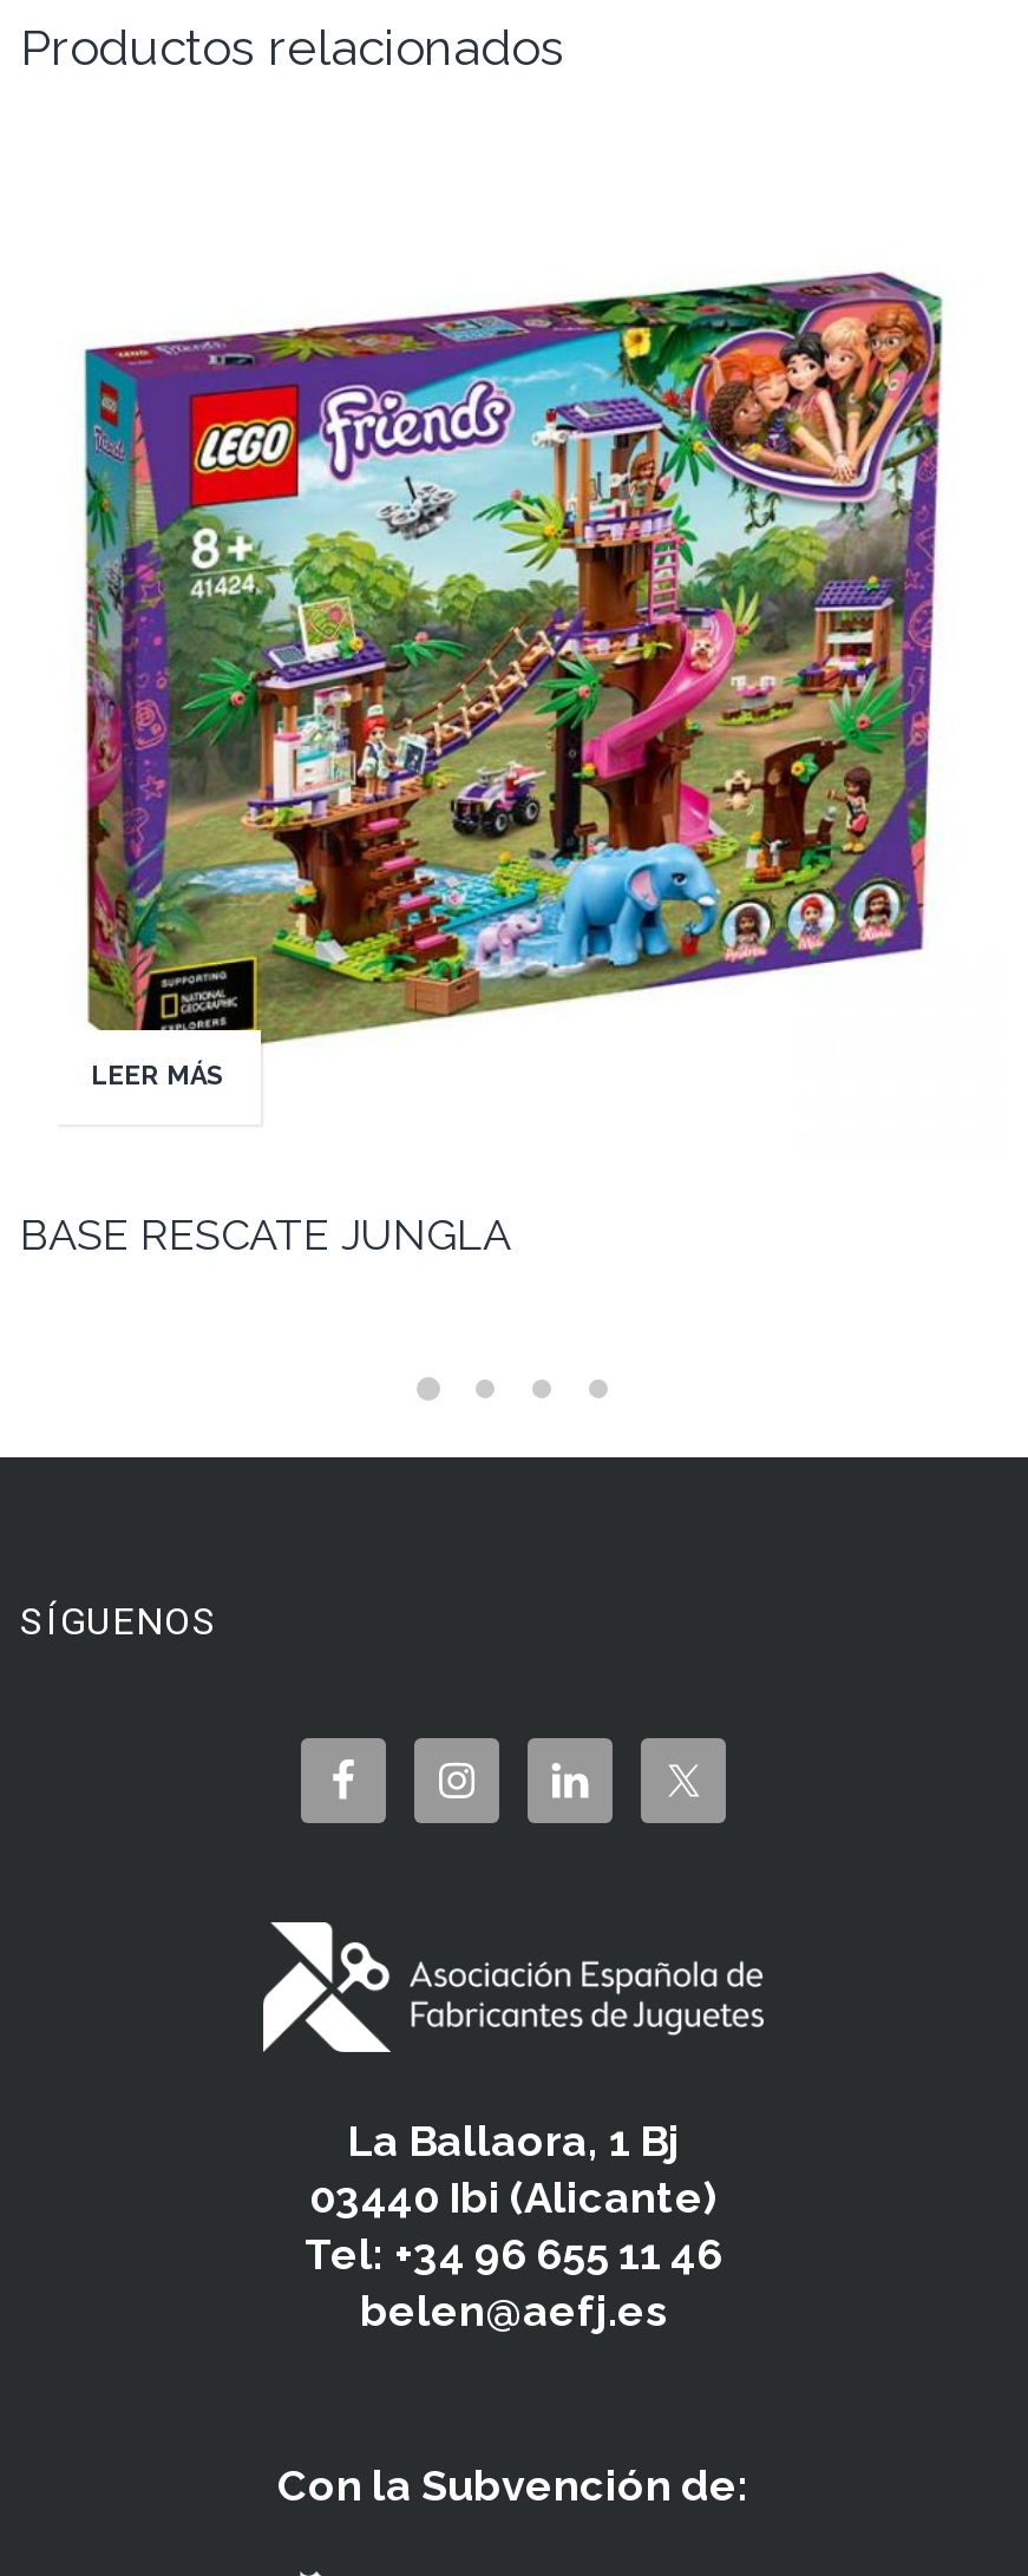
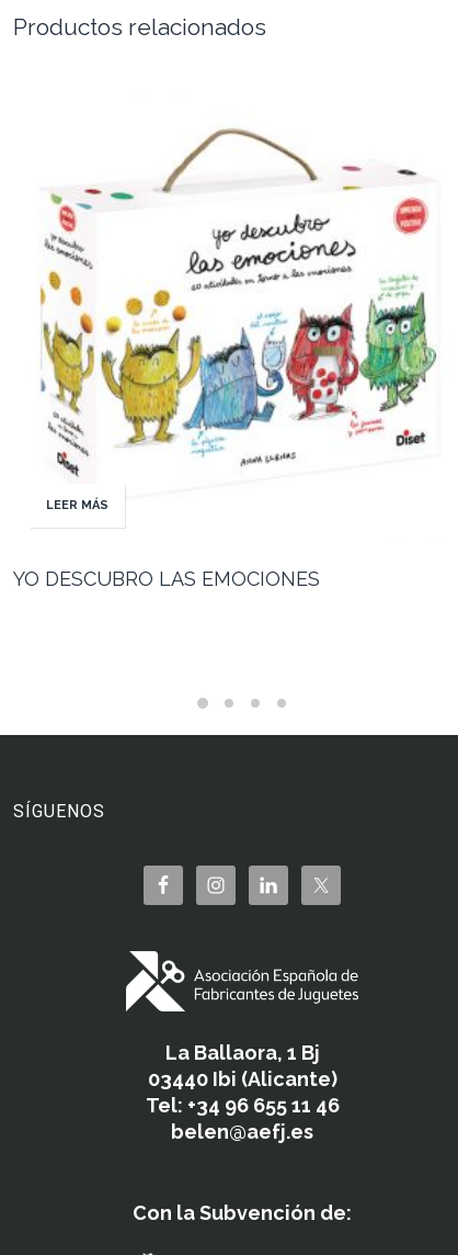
[79,266,945,1047] [image] -> [39,127,442,490] [image]
[20,1209,511,1258] BASE RESCATE JUNGLA -> [13,567,320,590] YO DESCUBRO LAS EMOCIONES

